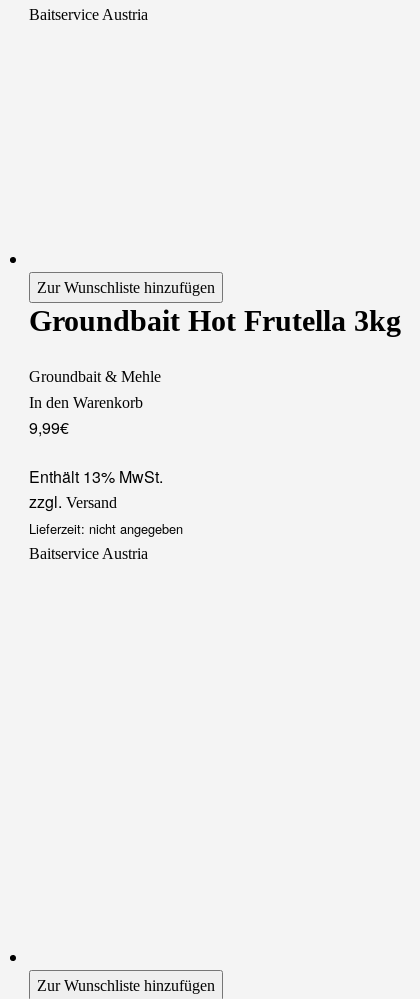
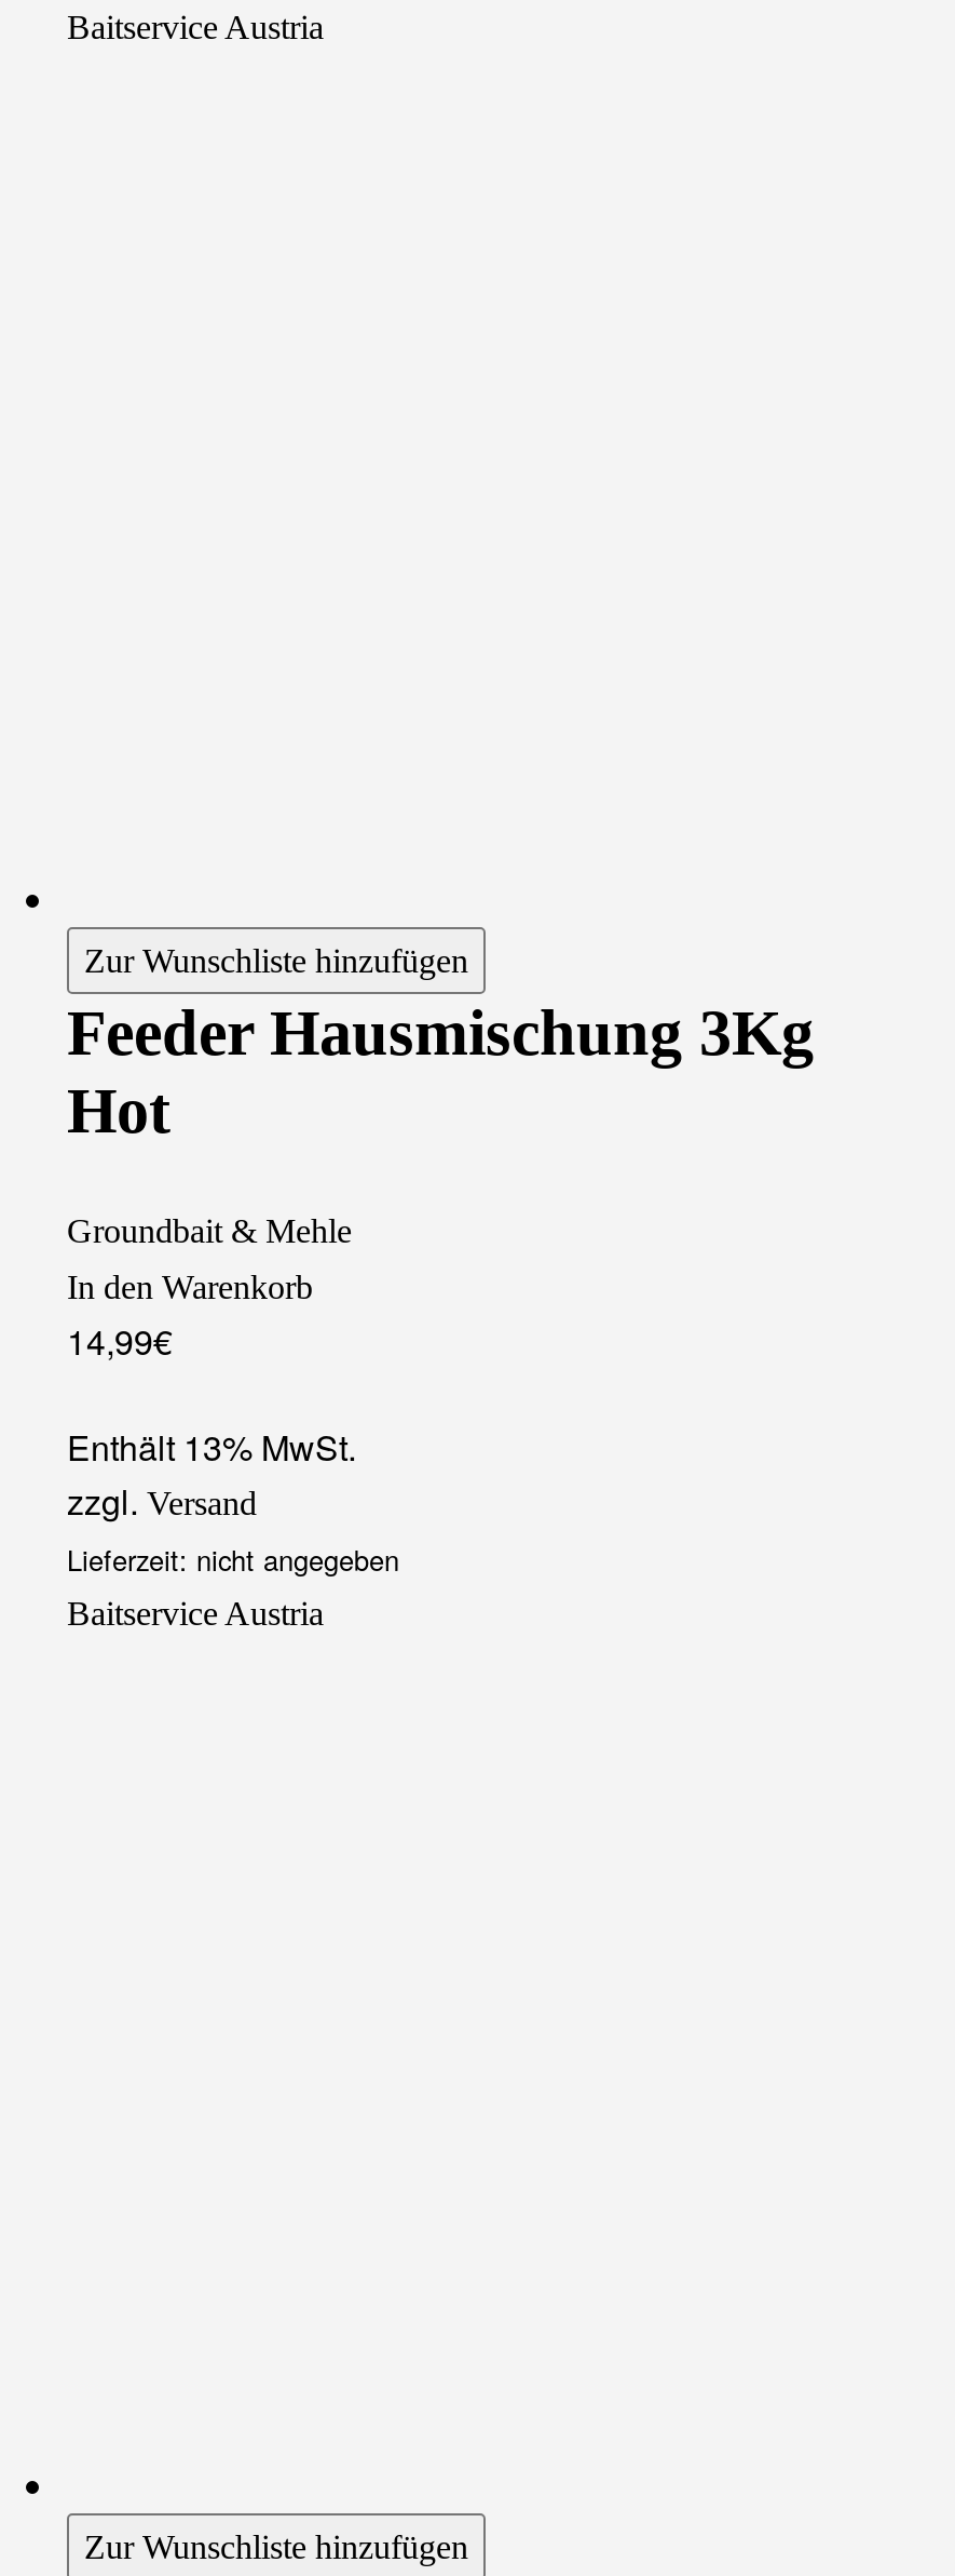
[29,304,401,337] Groundbait Hot Frutella 3kg -> [67,998,814,1147] Feeder Hausmischung 3Kg | Hot
[29,416,69,439] 9,99€ -> [67,1317,173,1367] 14,99€

